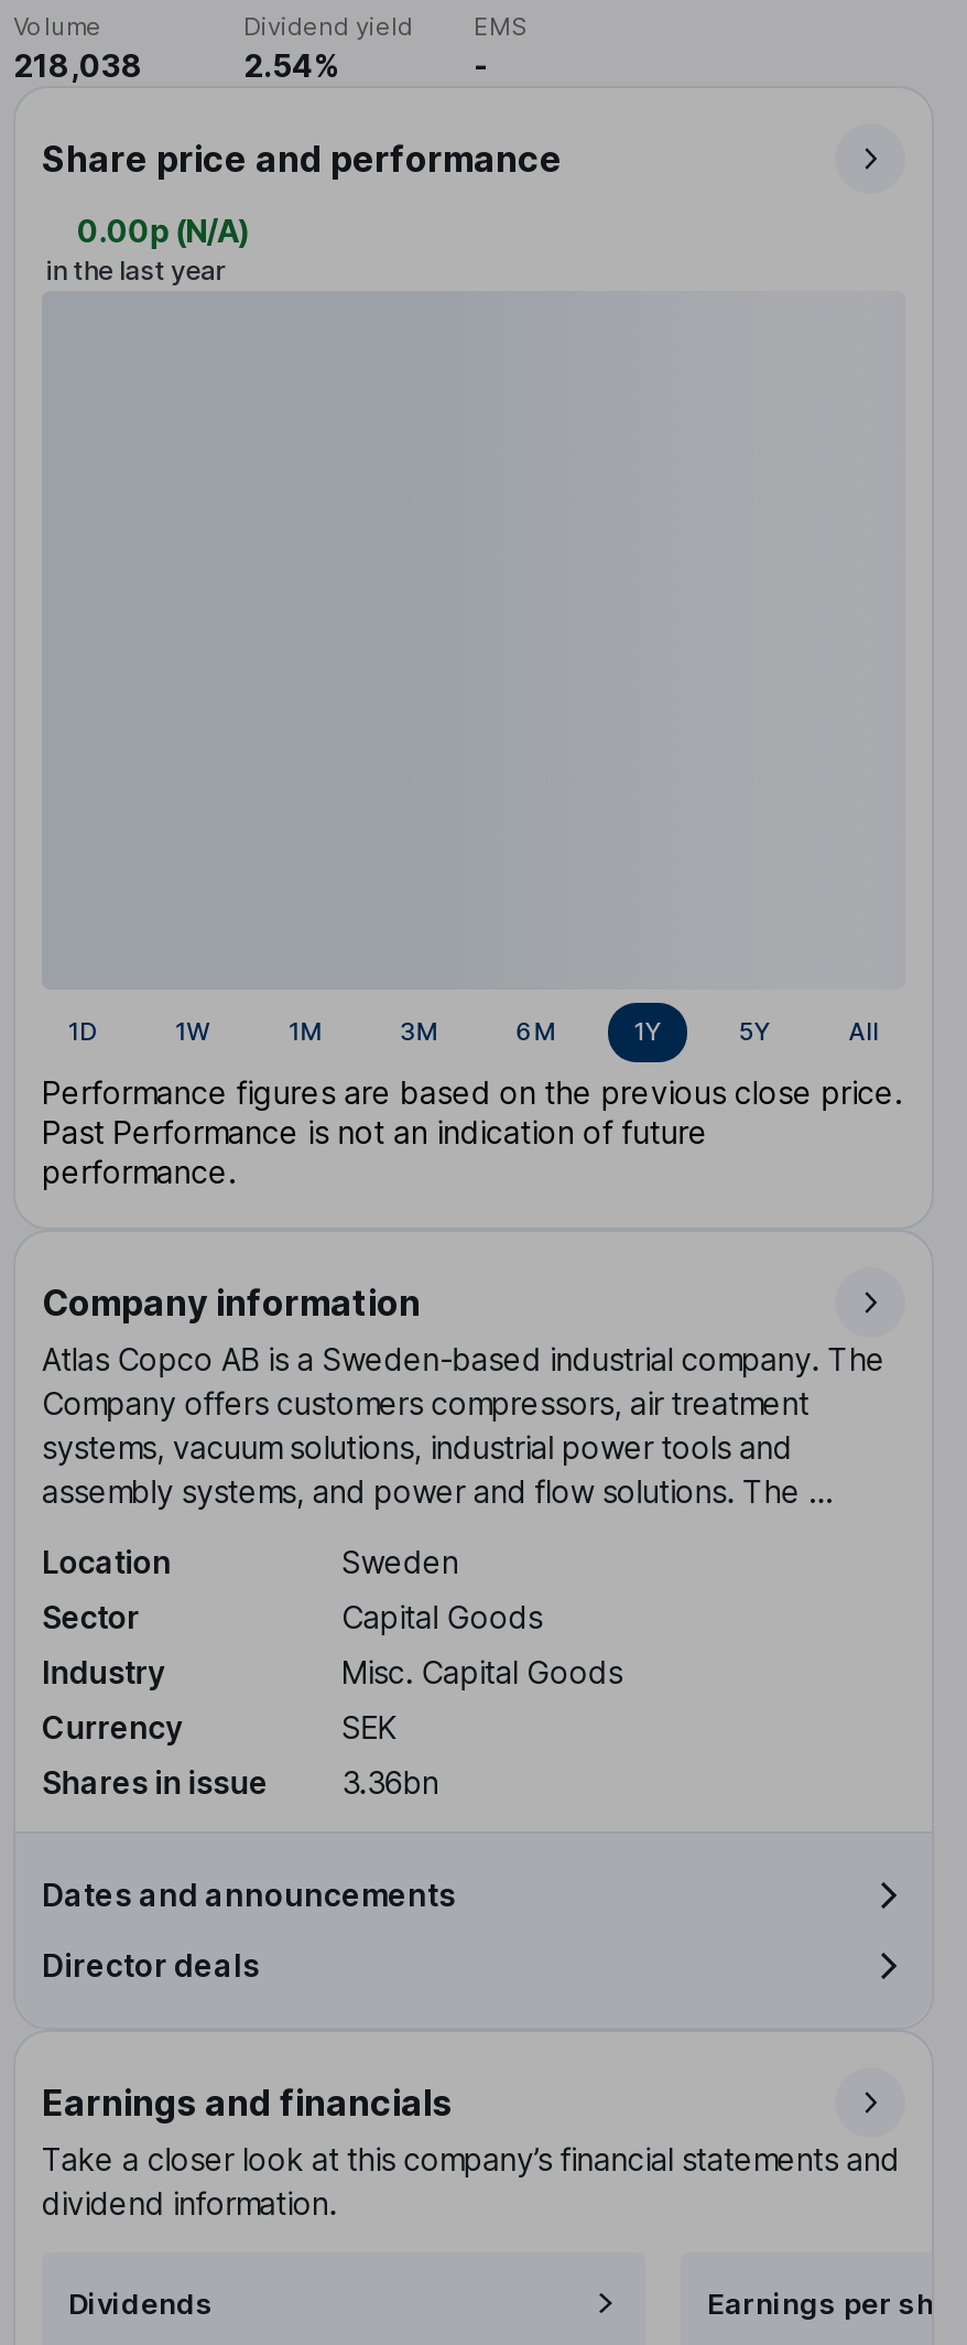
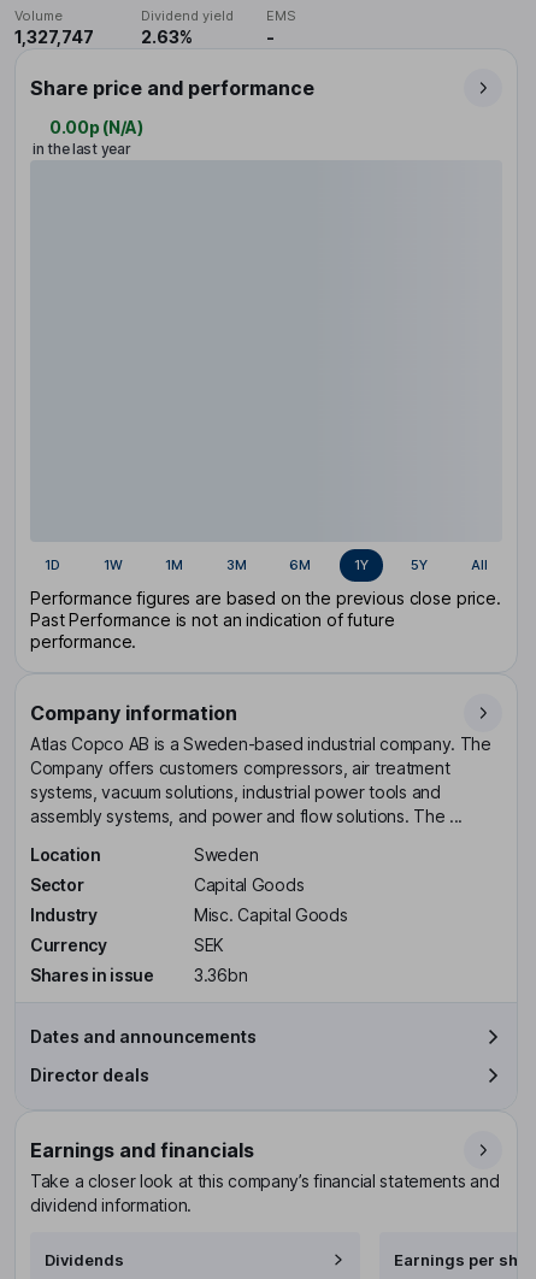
[13,47,143,85] 218,038 -> [14,27,94,47] 1,327,747
[243,47,338,85] 2.54% -> [140,27,192,47] 2.63%

